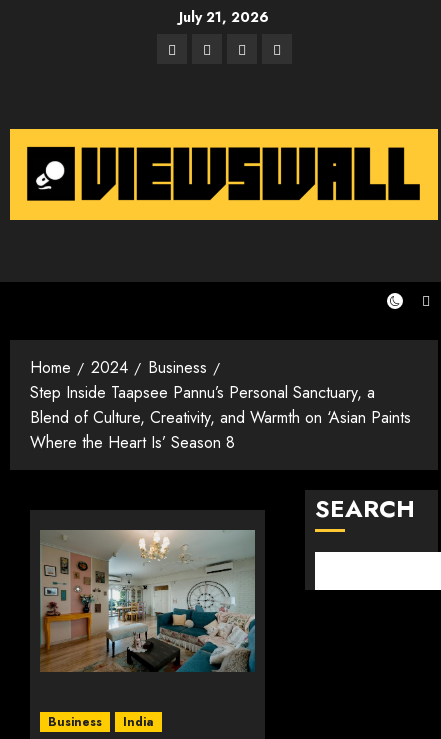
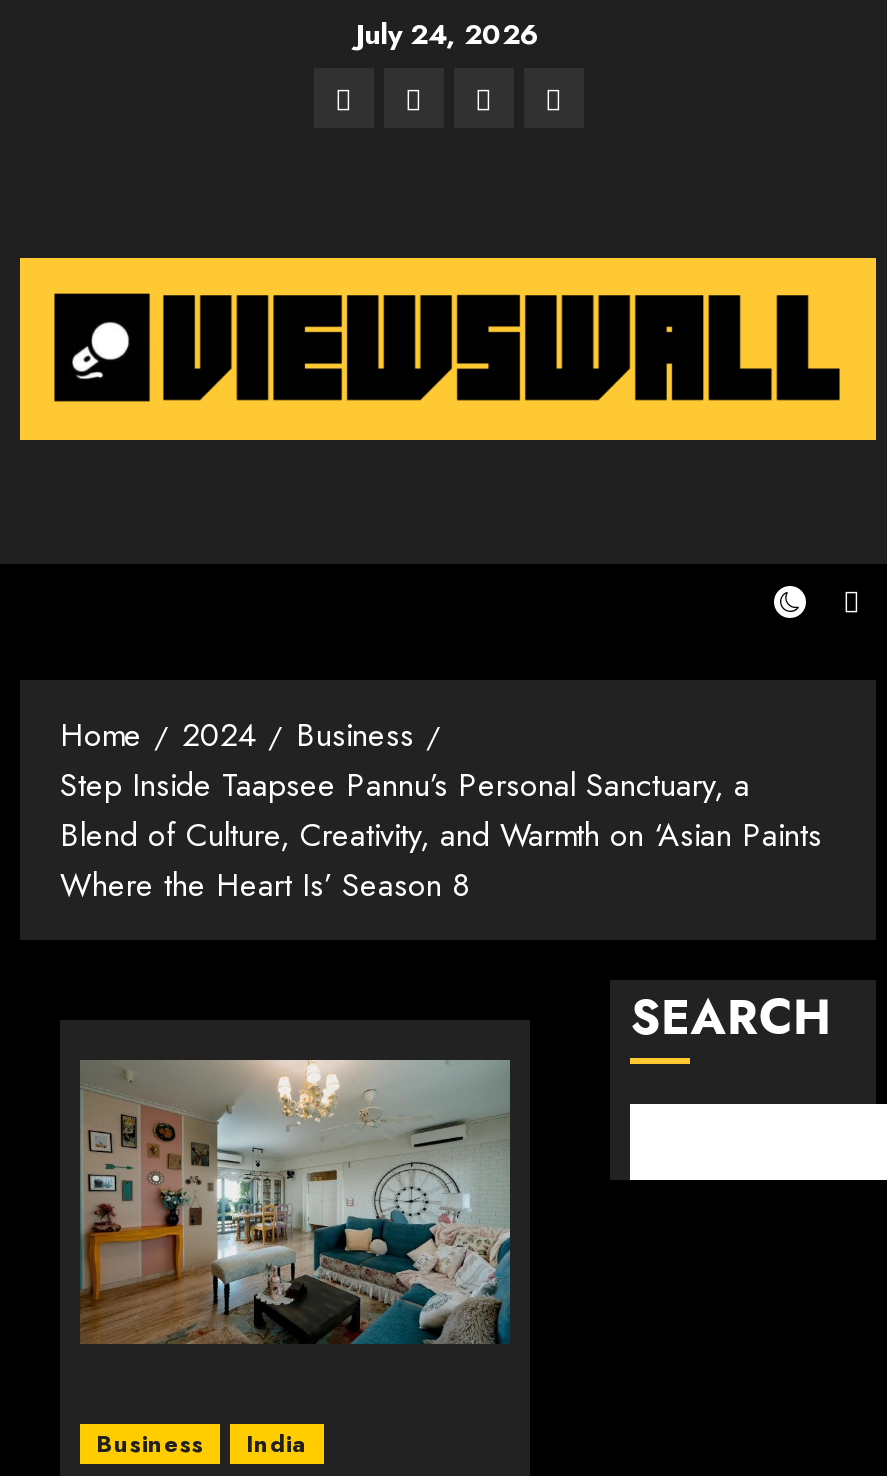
[179,7,269,27] July 21, 2026 -> [356,14,540,54] July 24, 2026

